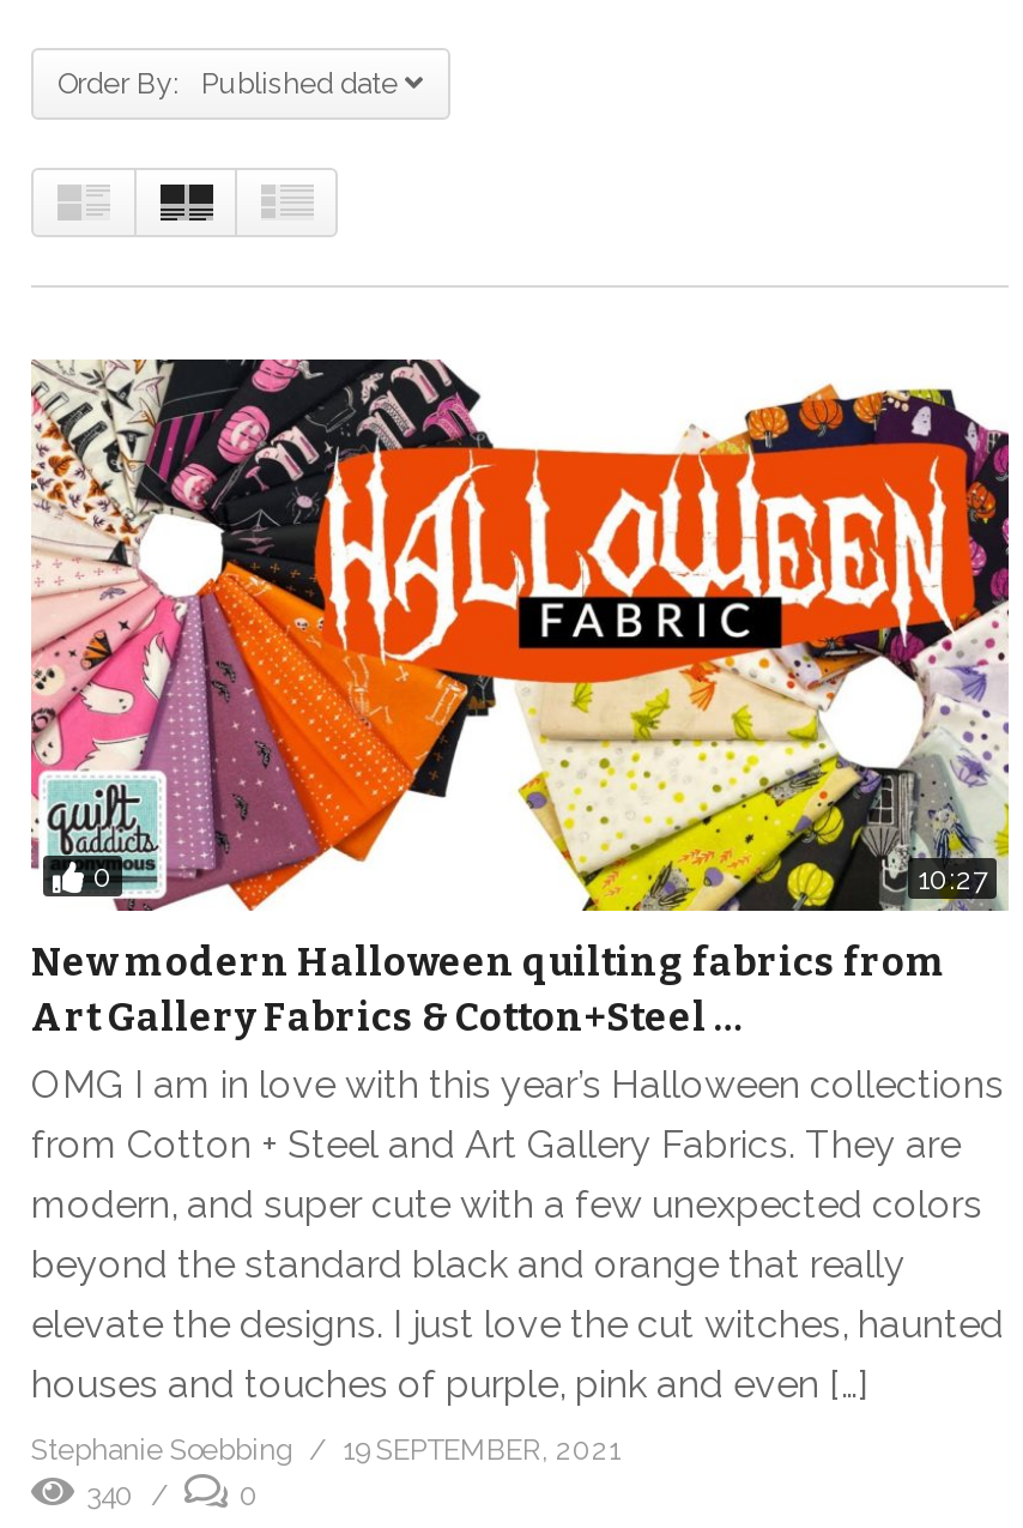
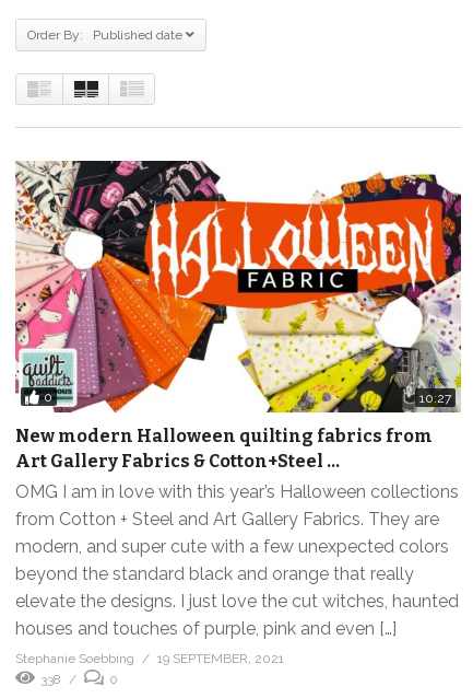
[86,1478,134,1511] 340 -> [40,671,61,687] 338

